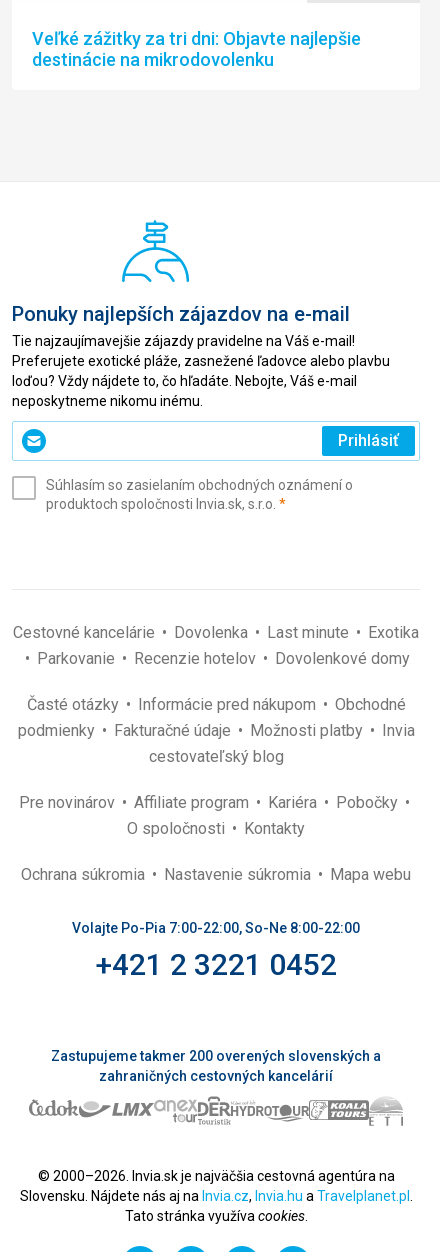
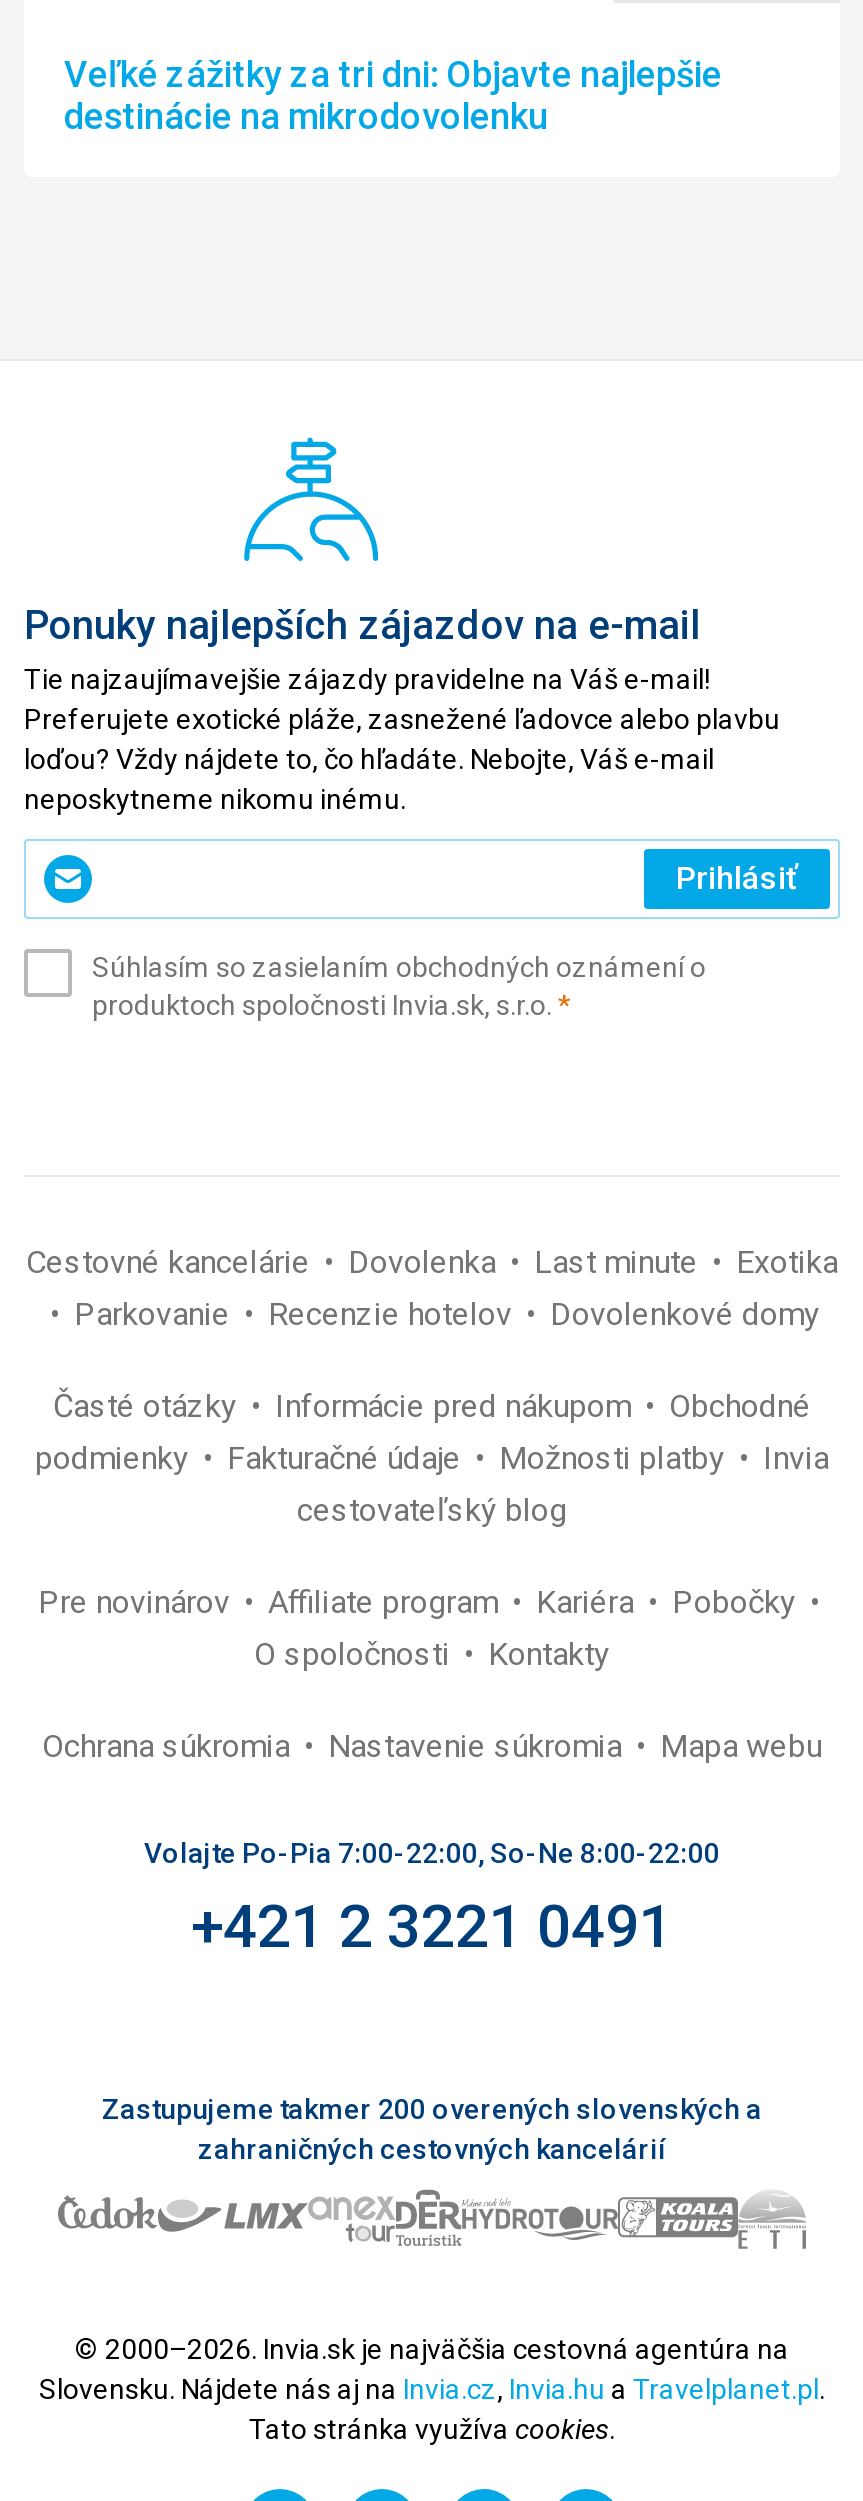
[95,947,336,982] +421 2 3221 0452 -> [191,1891,673,1961] +421 2 3221 0491

